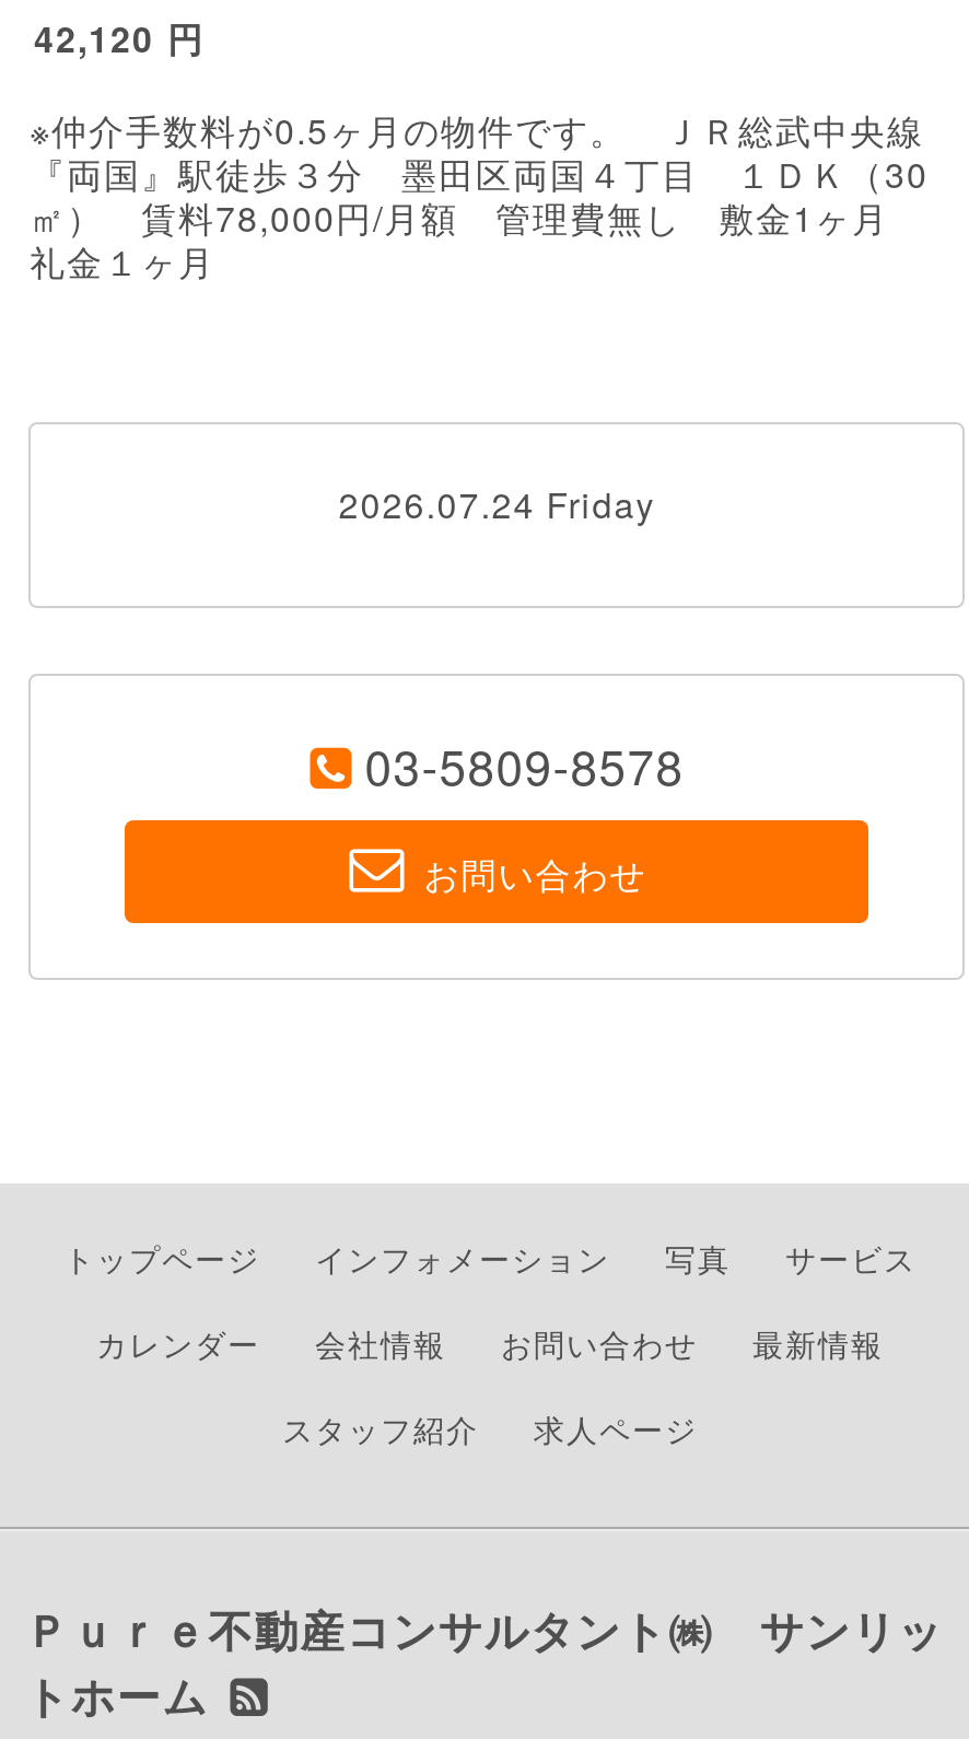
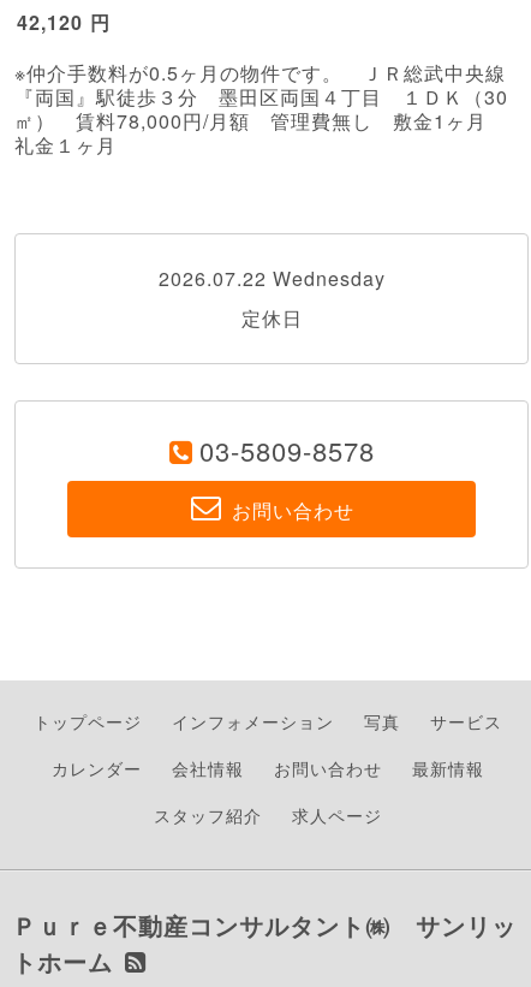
[338,478,656,528] 2026.07.24 Friday -> [158,264,385,331] 2026.07.22 Wednesday | 定休日

